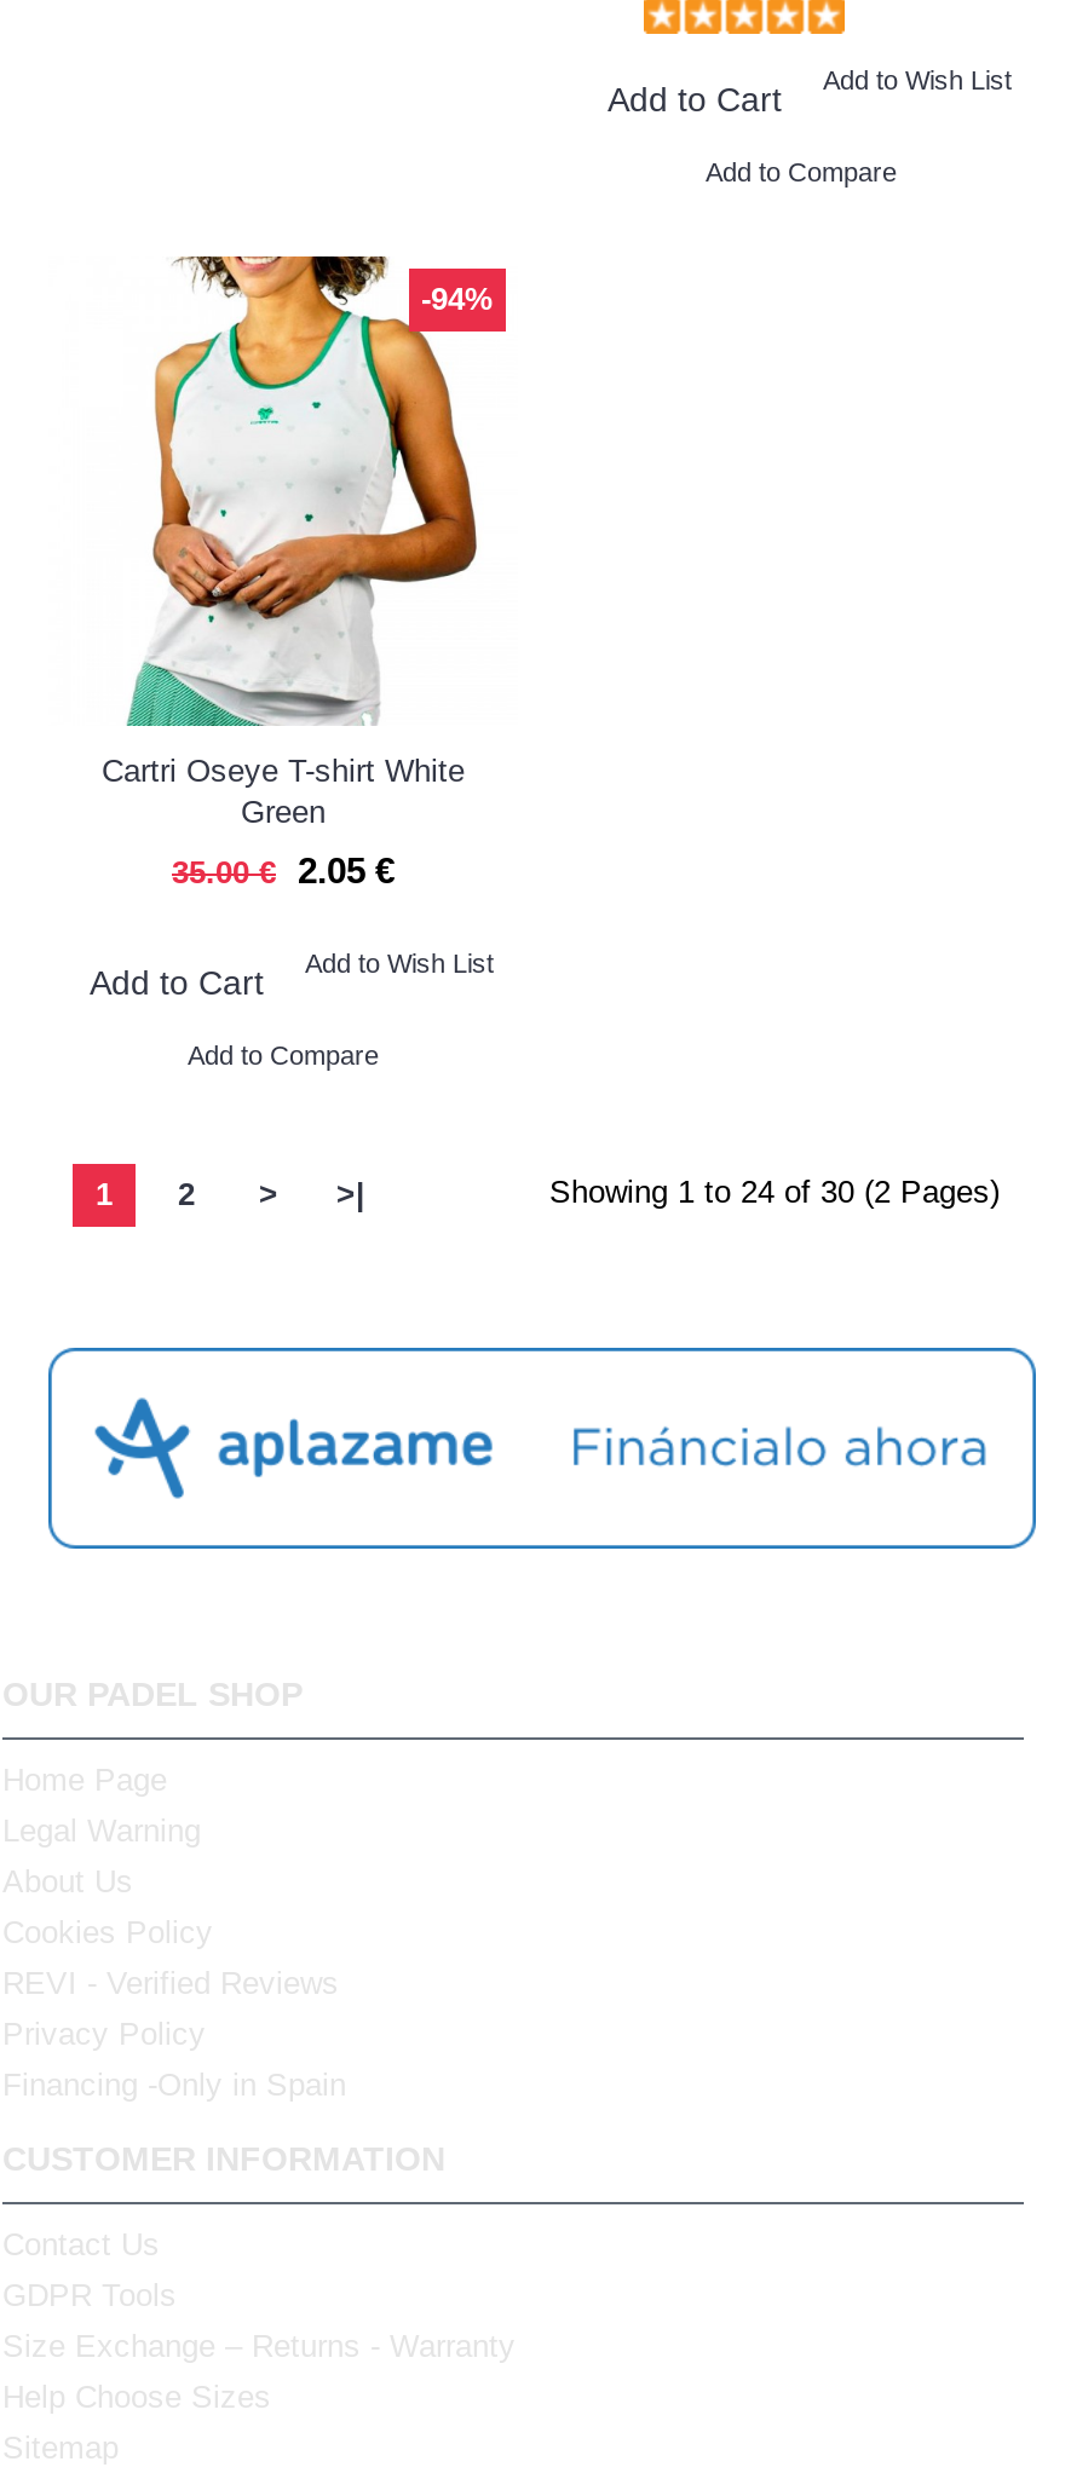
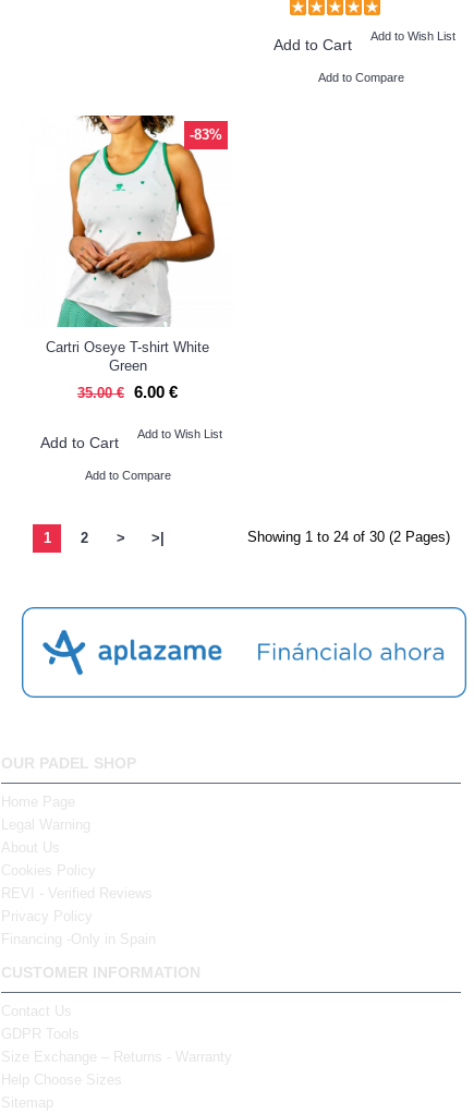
[421,280,494,317] -94% -> [190,126,222,143] -83%
[172,849,395,890] 35.00 € 2.05 € -> [77,382,178,401] 35.00 € 6.00 €

